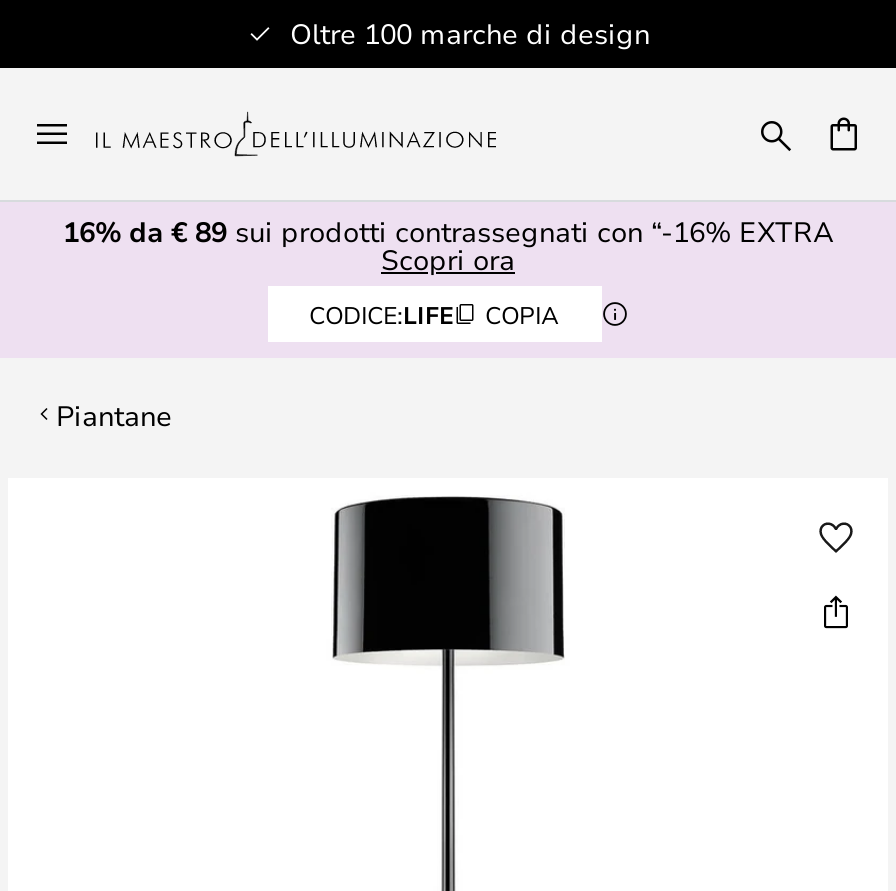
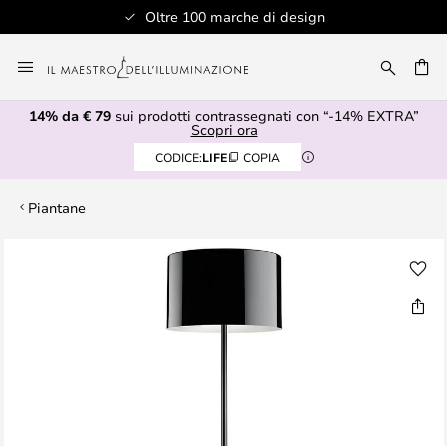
[63,212,833,250] 16% da € 89 sui prodotti contrassegnati con “-16% EXTRA -> [29,106,419,125] 14% da € 79 sui prodotti contrassegnati con “-14% EXTRA”

